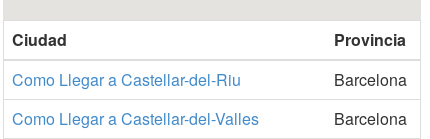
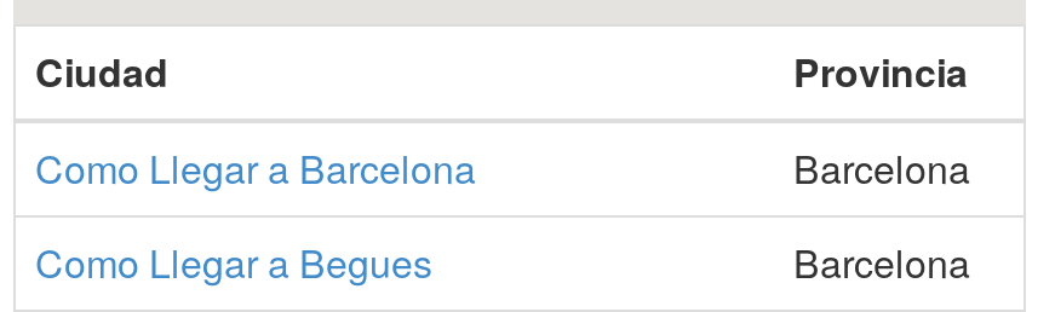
[12,68,241,91] Como Llegar a Castellar-del-Riu -> [35,140,476,196] Como Llegar a Barcelona
[12,107,259,130] Como Llegar a Castellar-del-Valles -> [35,235,432,290] Como Llegar a Begues

